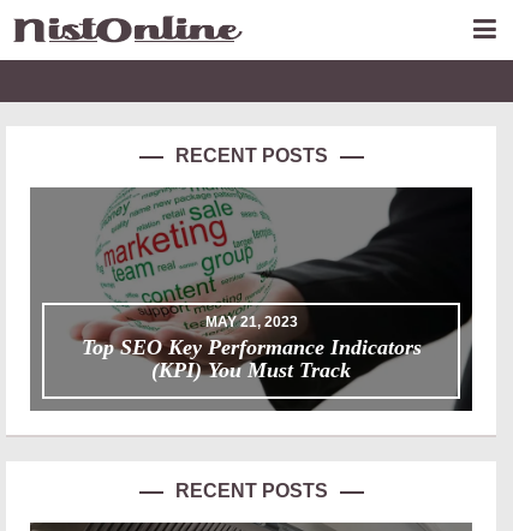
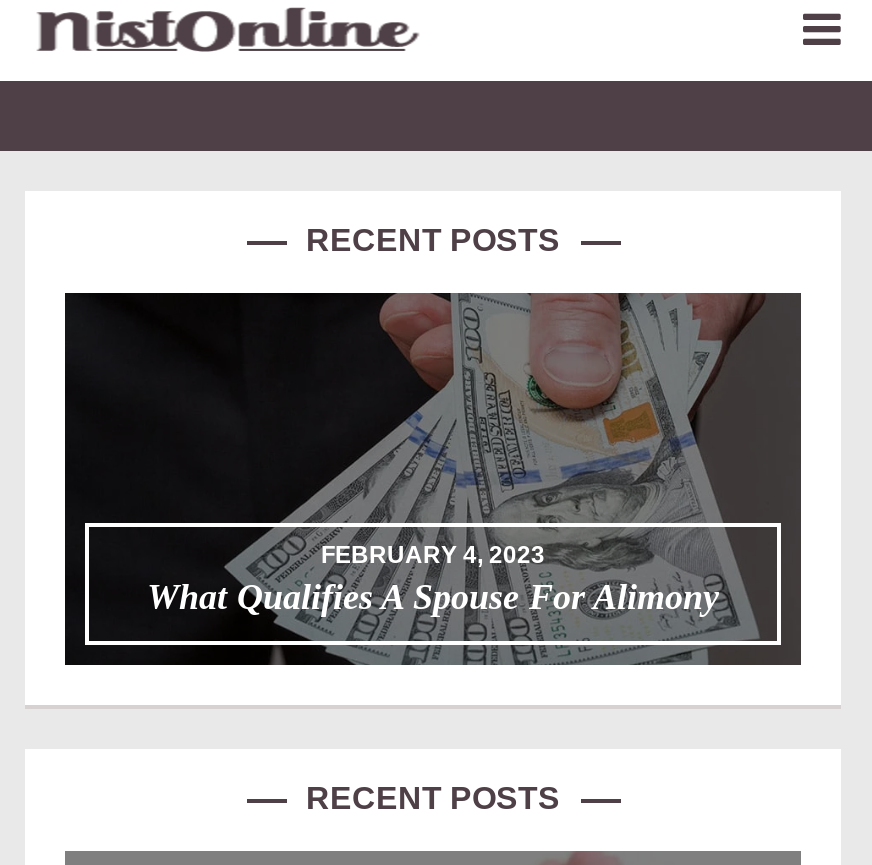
[31,186,472,411] [image] | MAY 21, 2023 | Top SEO Key Performance Indicators | (KPI) You Must Track -> [65,291,801,667] [image] | FEBRUARY 4, 2023 | What Qualifies A Spouse For Alimony

